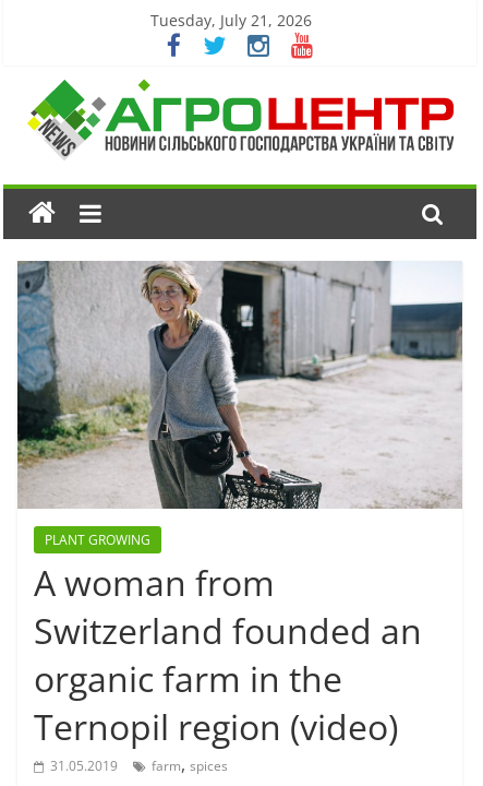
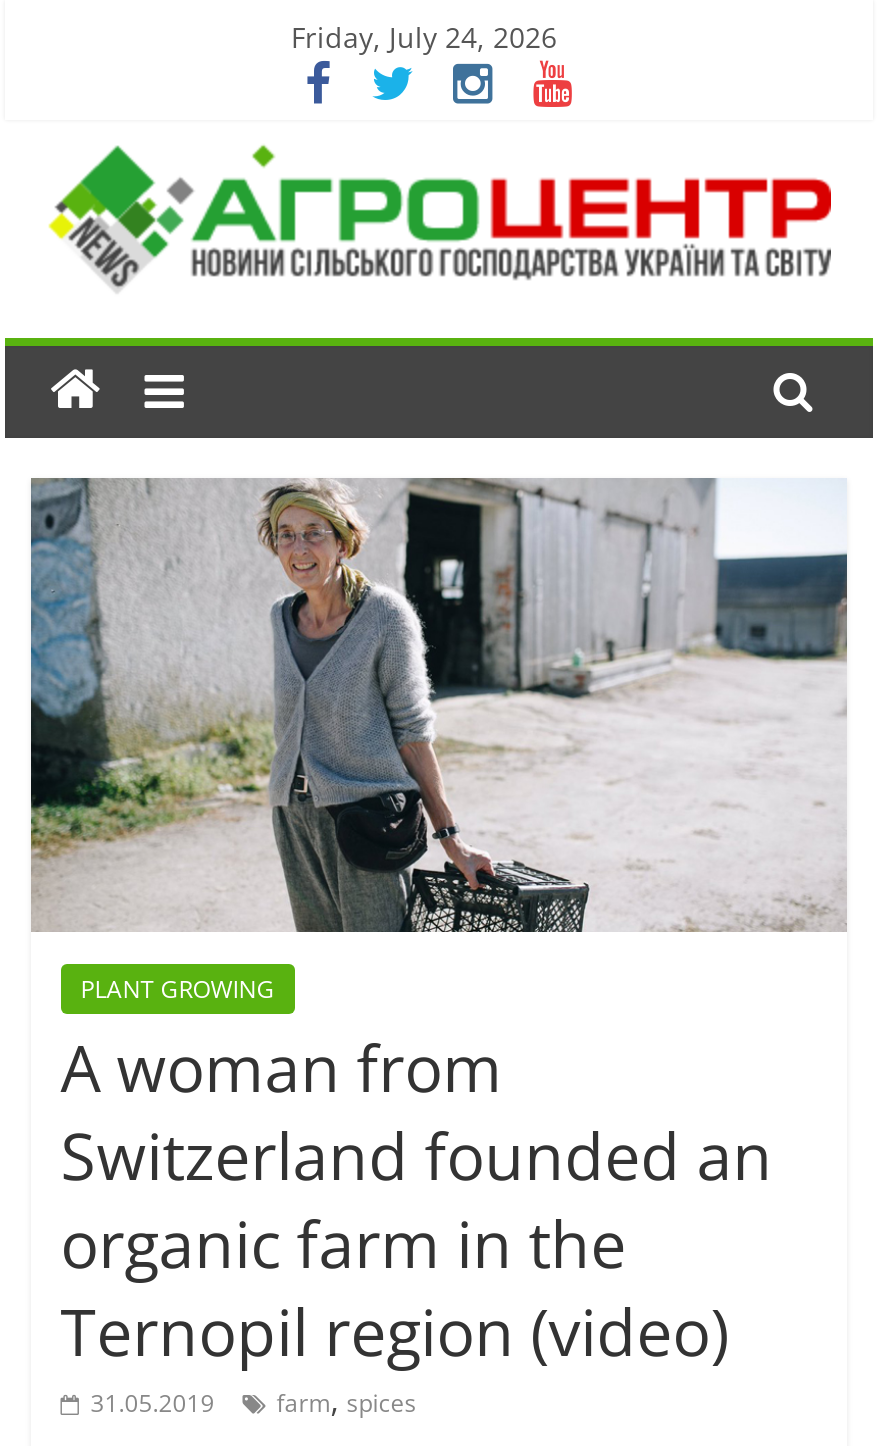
[151,10,312,31] Tuesday, July 21, 2026 -> [291,18,557,56] Friday, July 24, 2026

